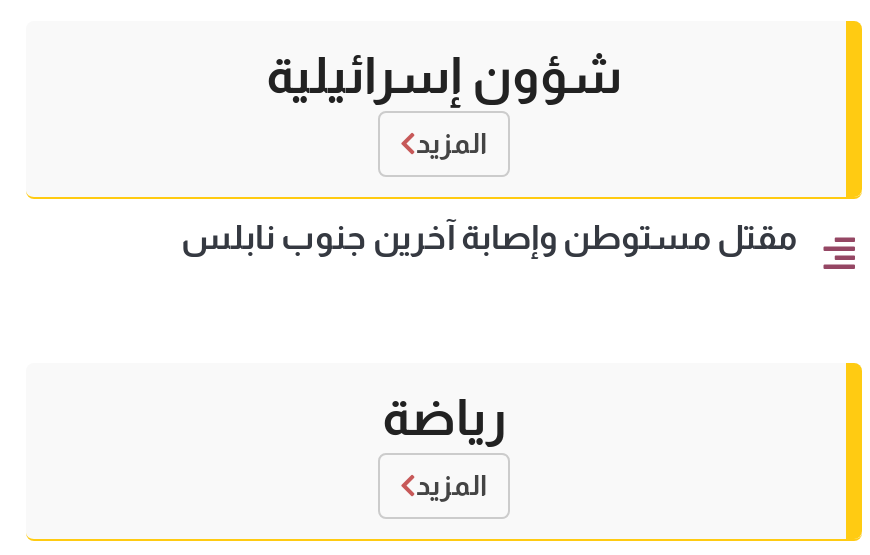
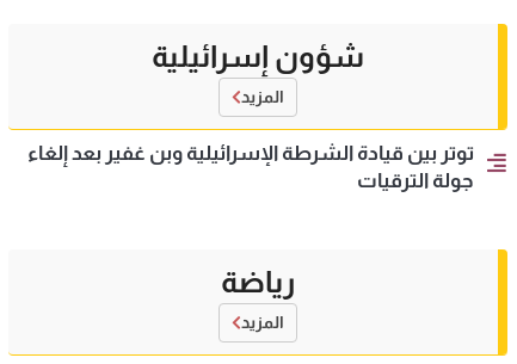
[181,220,797,258] مقتل مستوطن وإصابة آخرين جنوب نابلس -> [27,143,473,193] توتر بين قيادة الشرطة الإسرائيلية وبن غفير بعد إلغاء | جولة الترقيات

